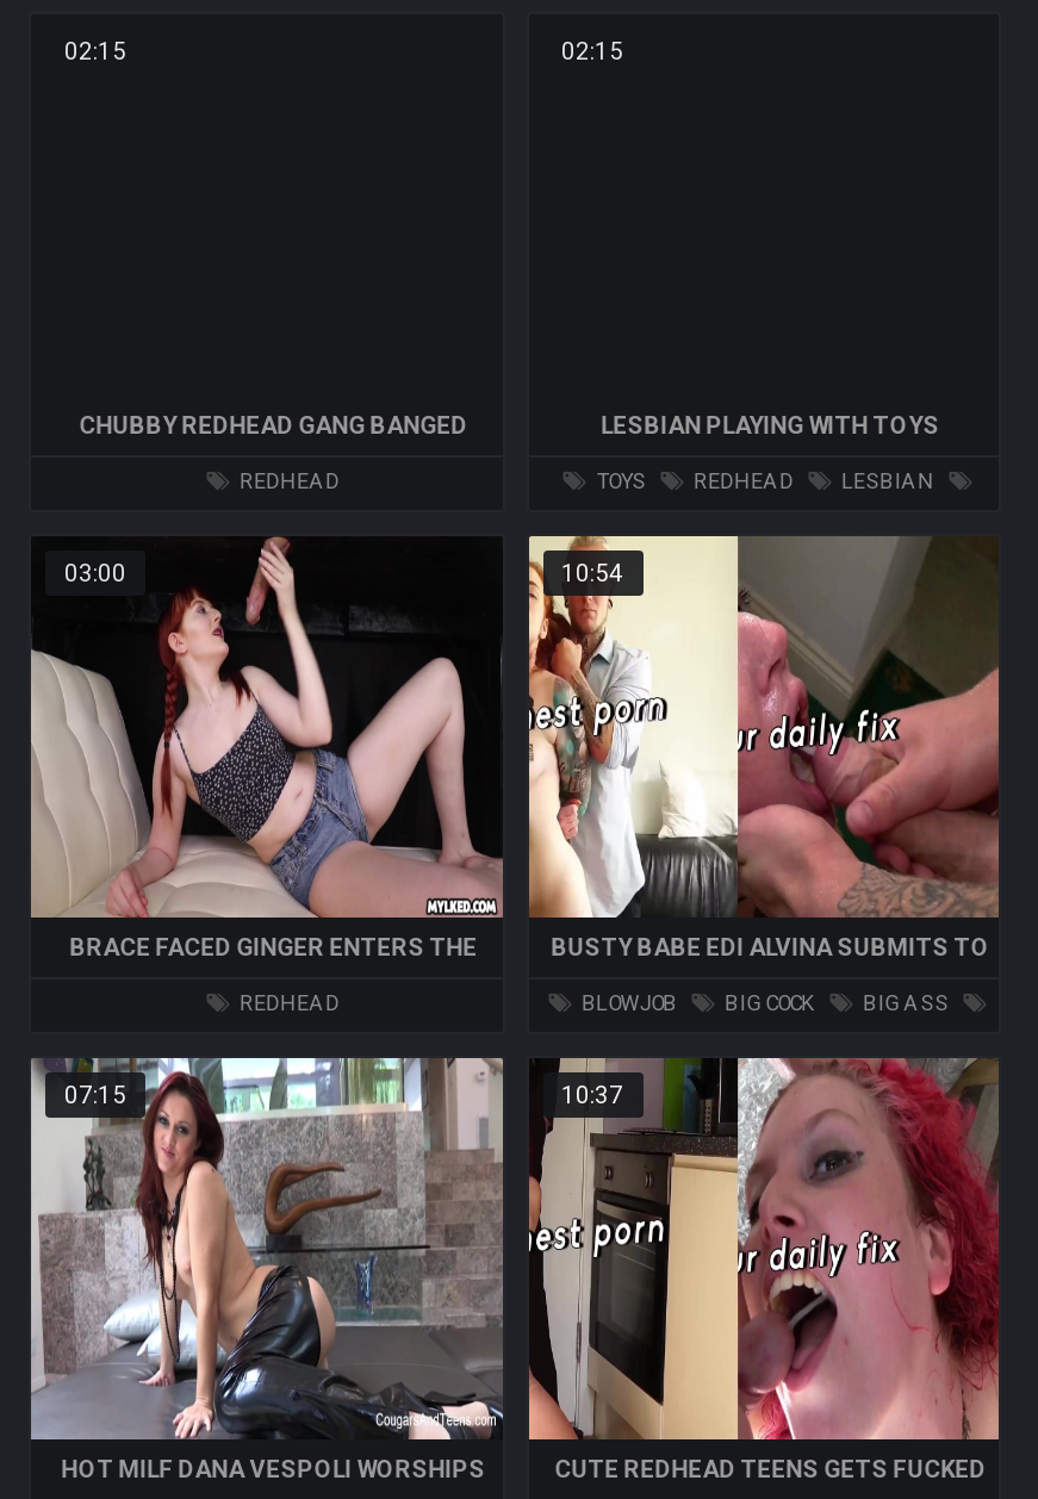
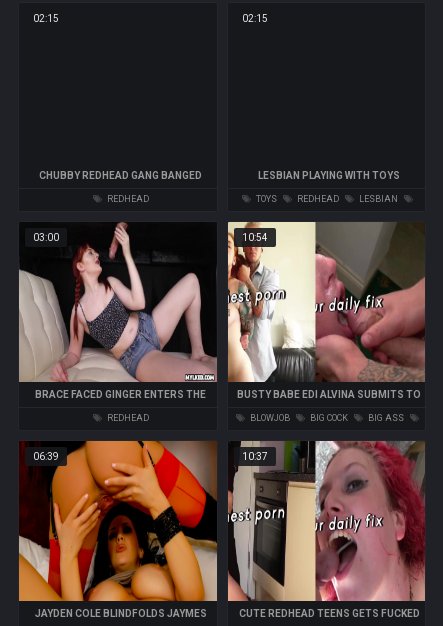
[29,1056,505,1439] [image] | 07:15 -> [18,440,218,601] [image] | 06:39
[61,1456,486,1482] HOT MILF DANA VESPOLI WORSHIPS -> [35,608,207,619] JAYDEN COLE BLINDFOLDS JAYMES

